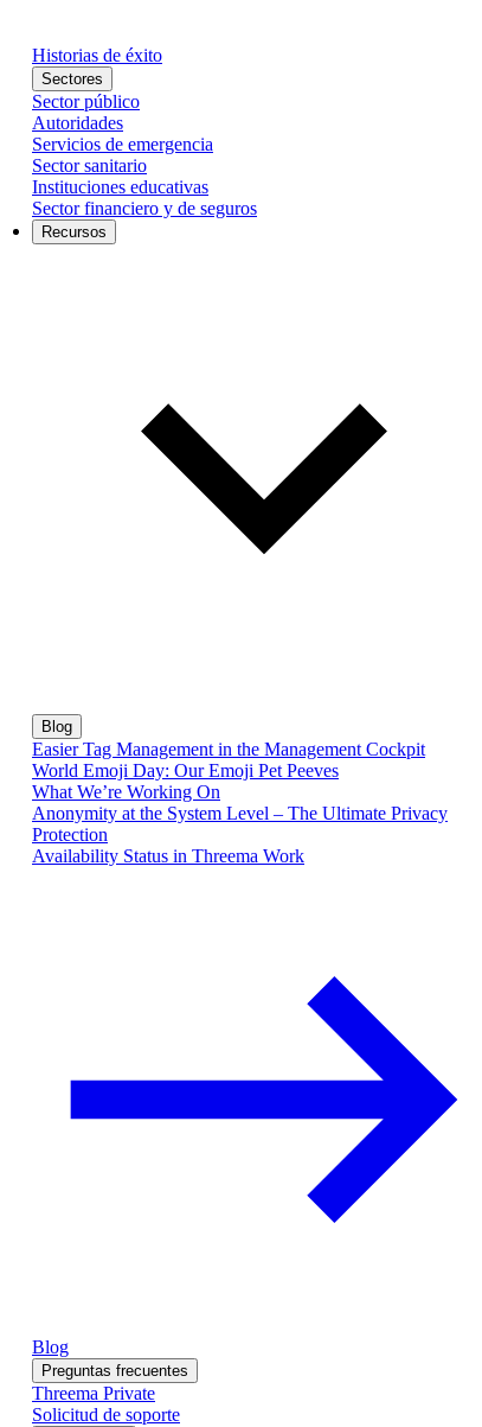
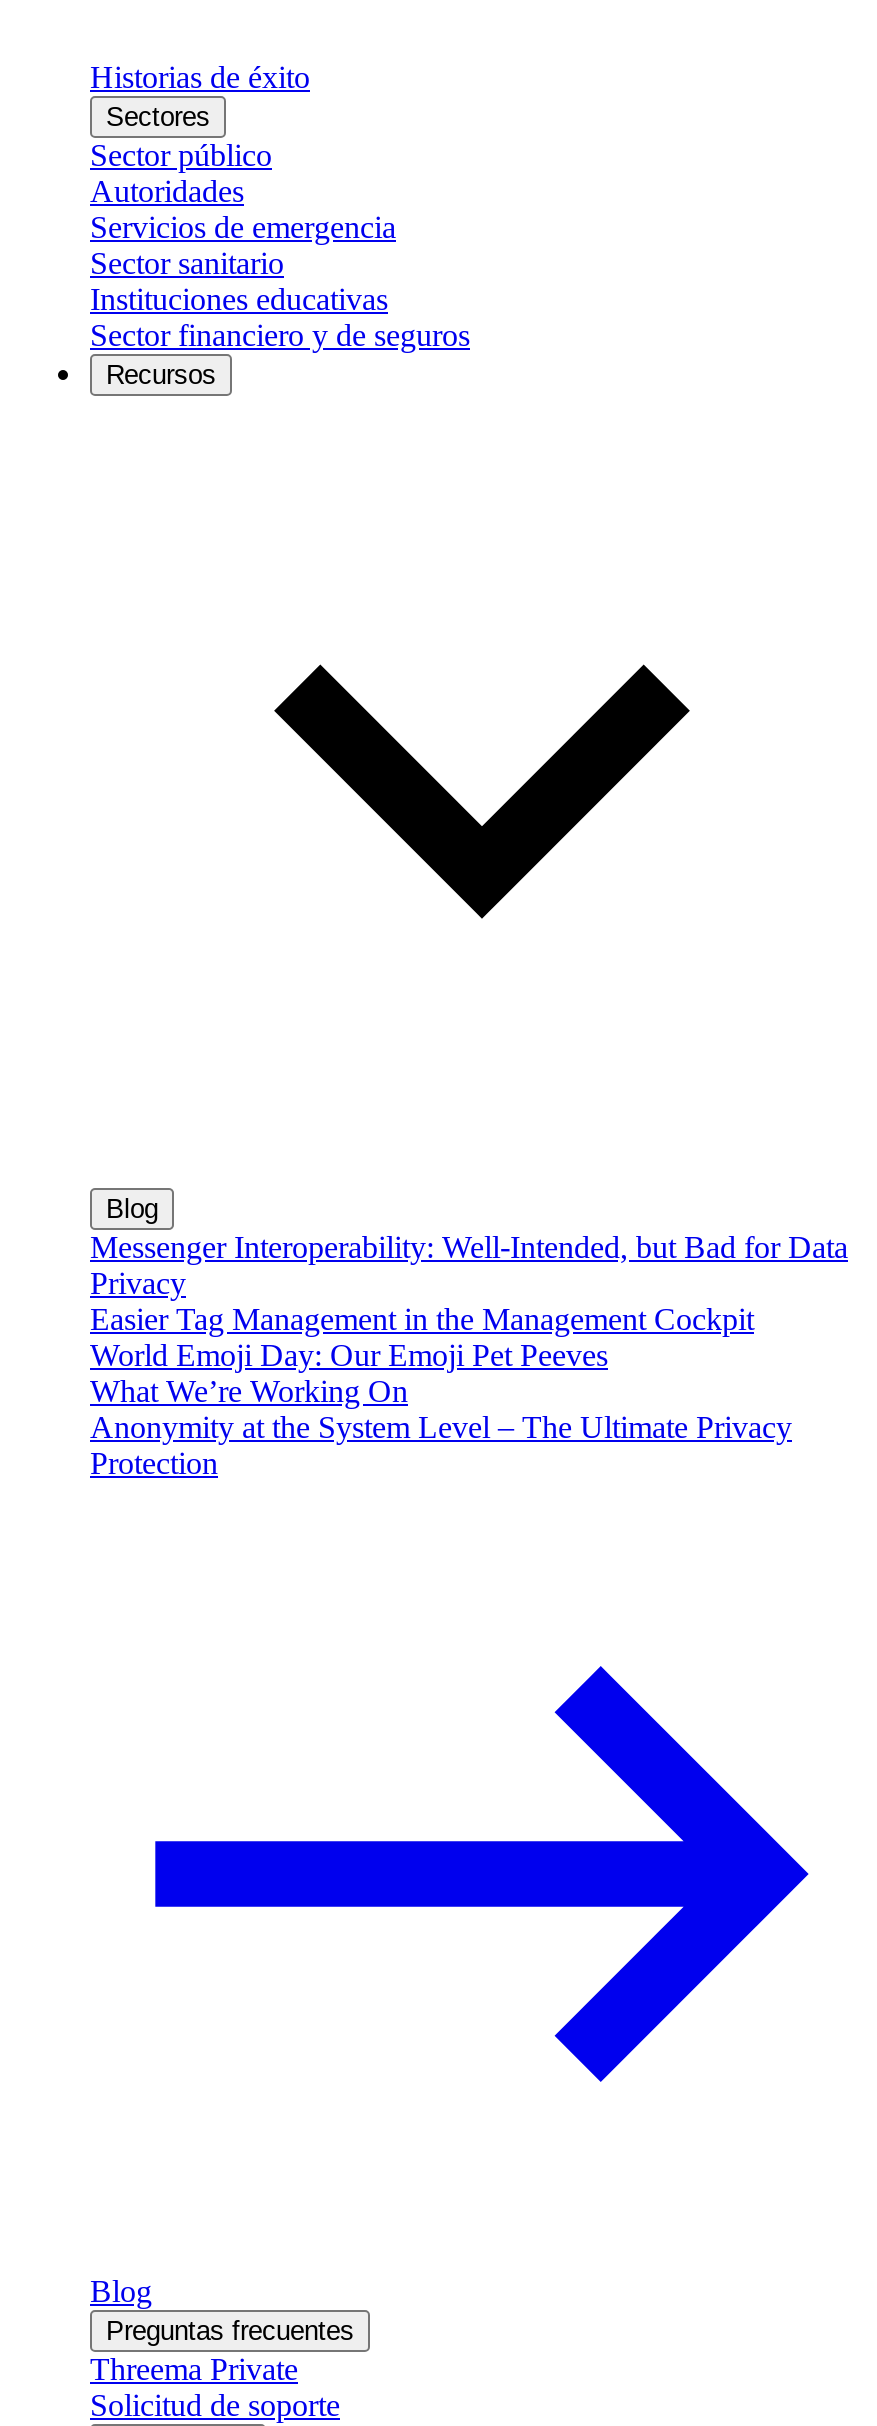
none -> [90,1229,848,1299] Messenger Interoperability: Well-Intended, but Bad for Data | Privacy
moved [32,738,448,844] -> [90,1301,792,1479]: Easier Tag Management in the Management Cockpit | World Emoji Day: Our Emoji Pet Peeves | What We’re Working On | Anonymity at the System Level – The Ultimate Privacy | Protection
[32,845,304,865] Availability Status in Threema Work -> none

